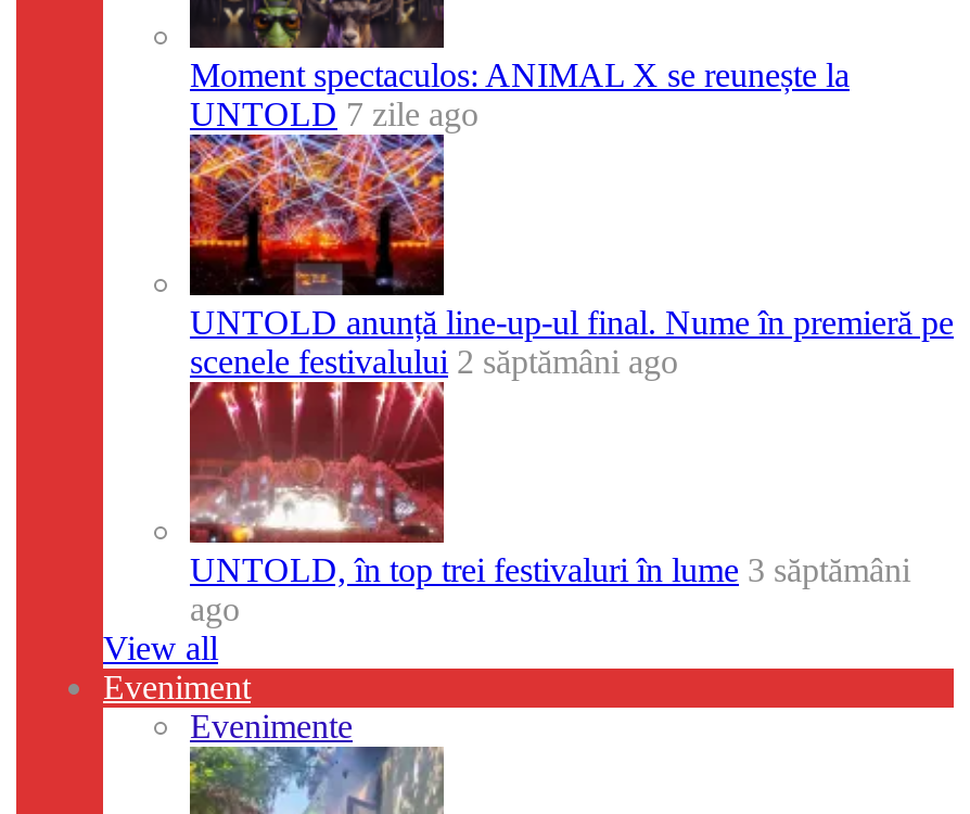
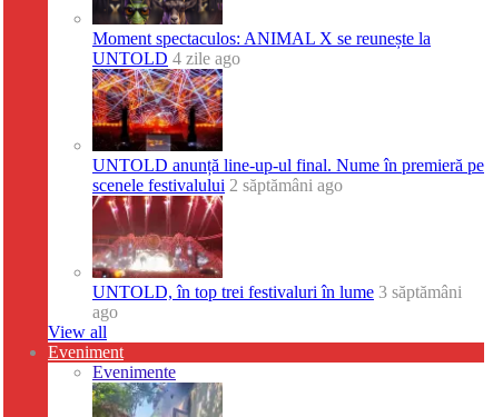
[190,96,478,132] UNTOLD 7 zile ago -> [92,49,240,68] UNTOLD 4 zile ago

